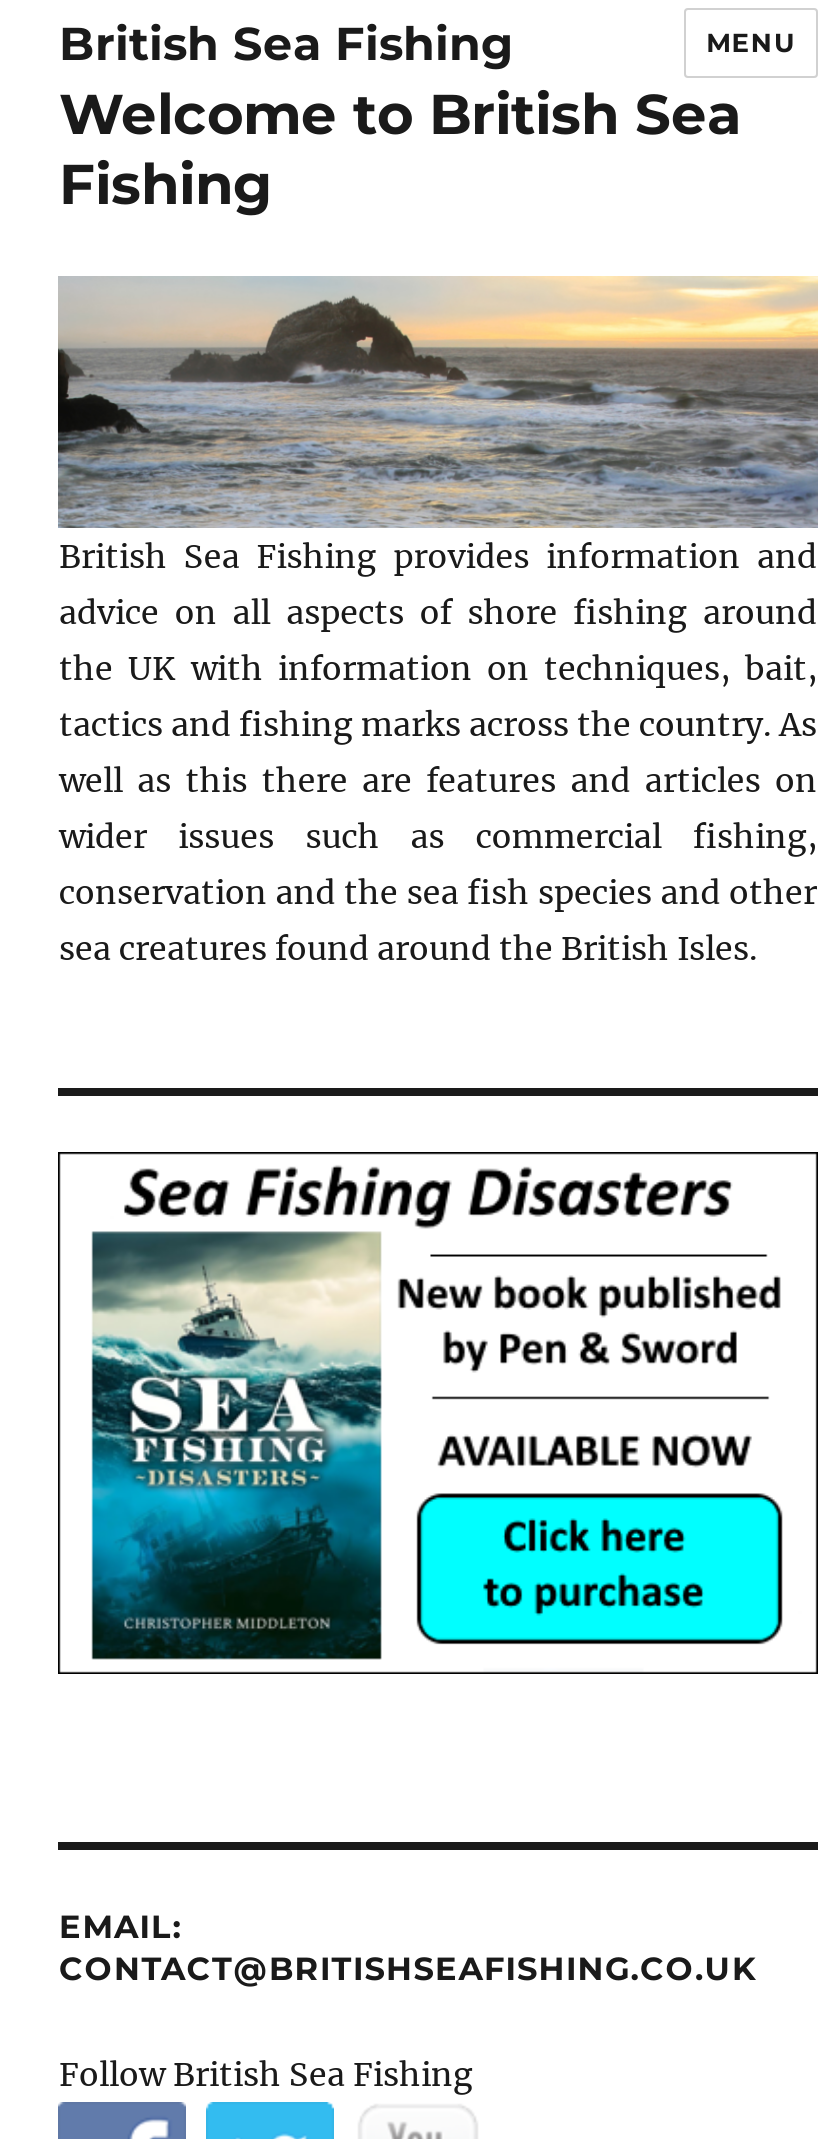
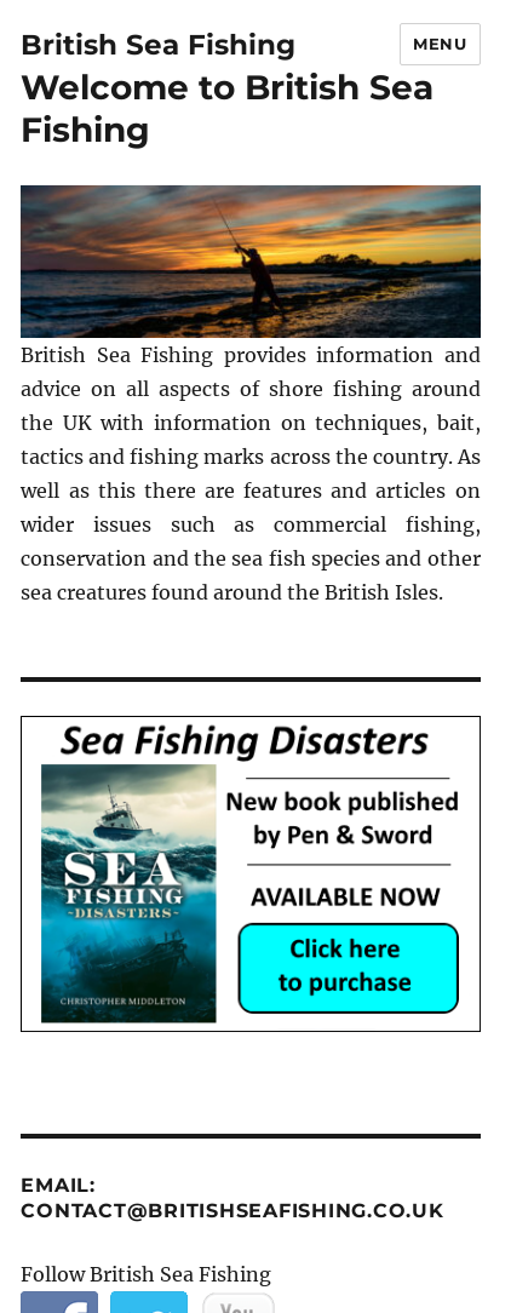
[58,276,820,528] [image] -> [21,184,482,339] [image]

